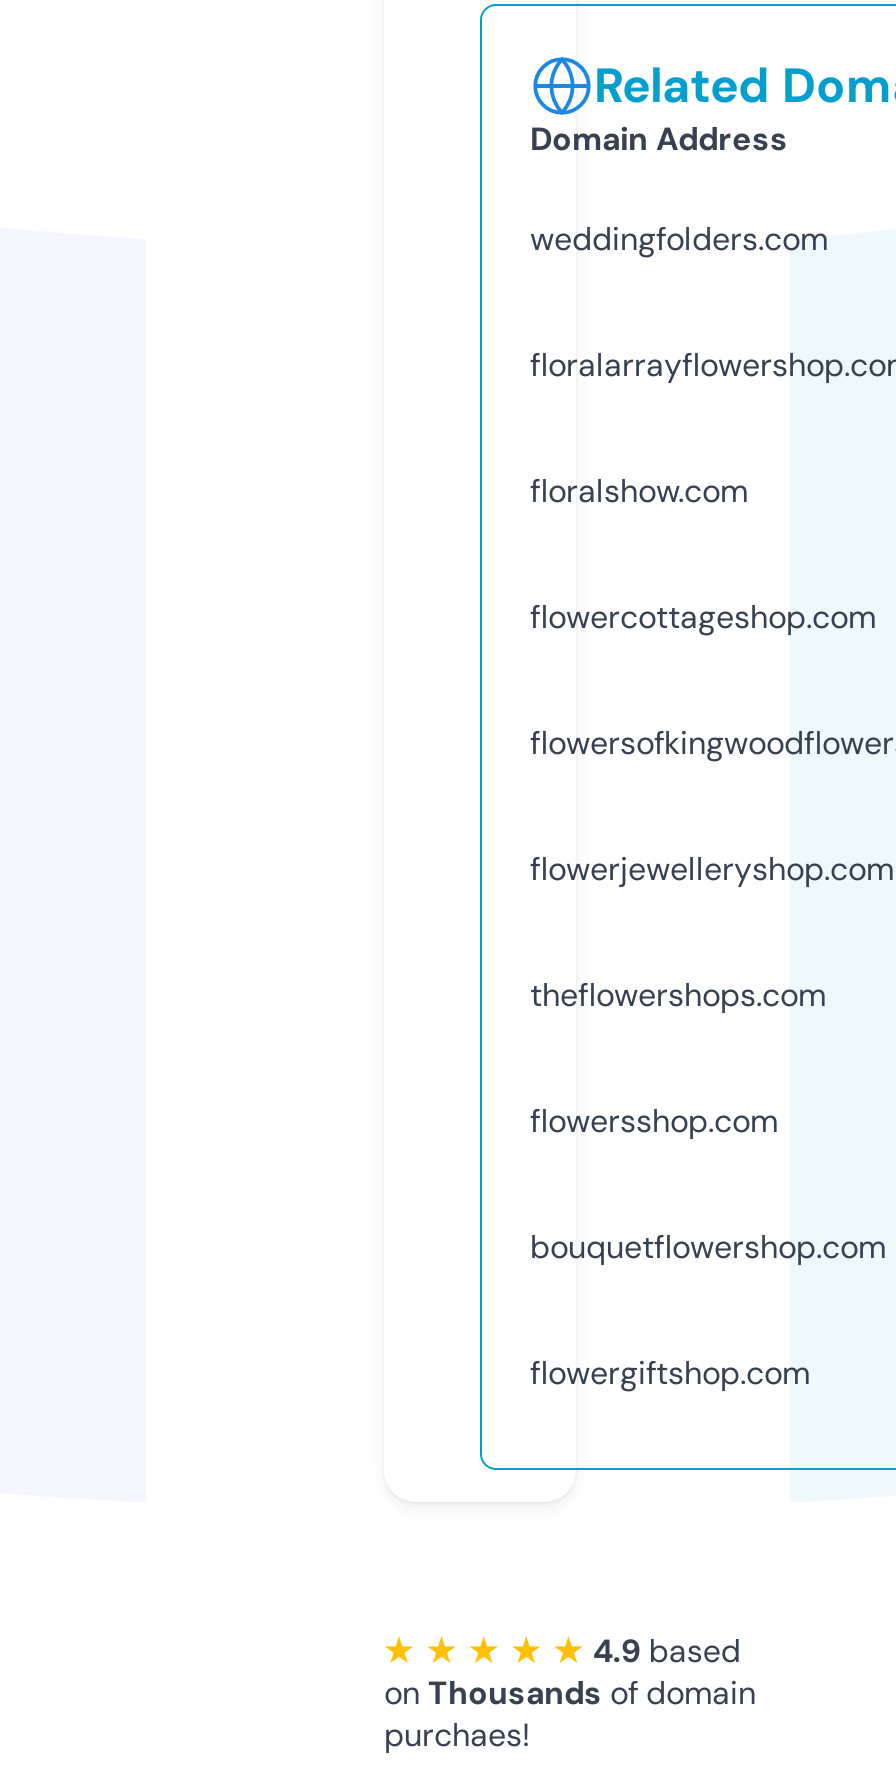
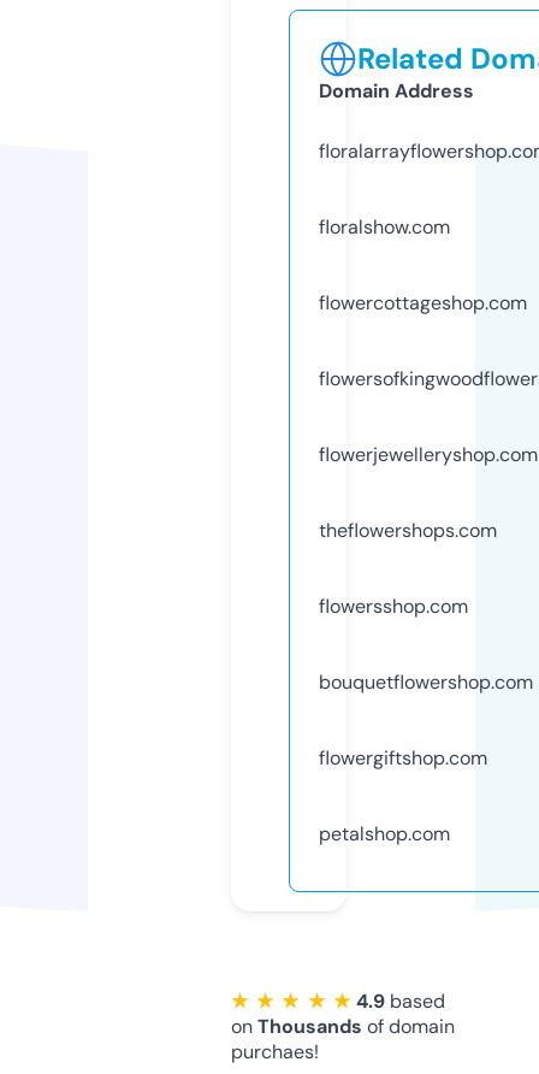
[530,218,828,260] weddingfolders.com -> none
moved [530,470,894,1394] -> [319,214,538,770]: floralshow.com | flowercottageshop.com | flowerjewelleryshop.com | theflowershops.com | flowersshop.com | bouquetflowershop.com | flowergiftshop.com
none -> [319,821,450,846] petalshop.com

